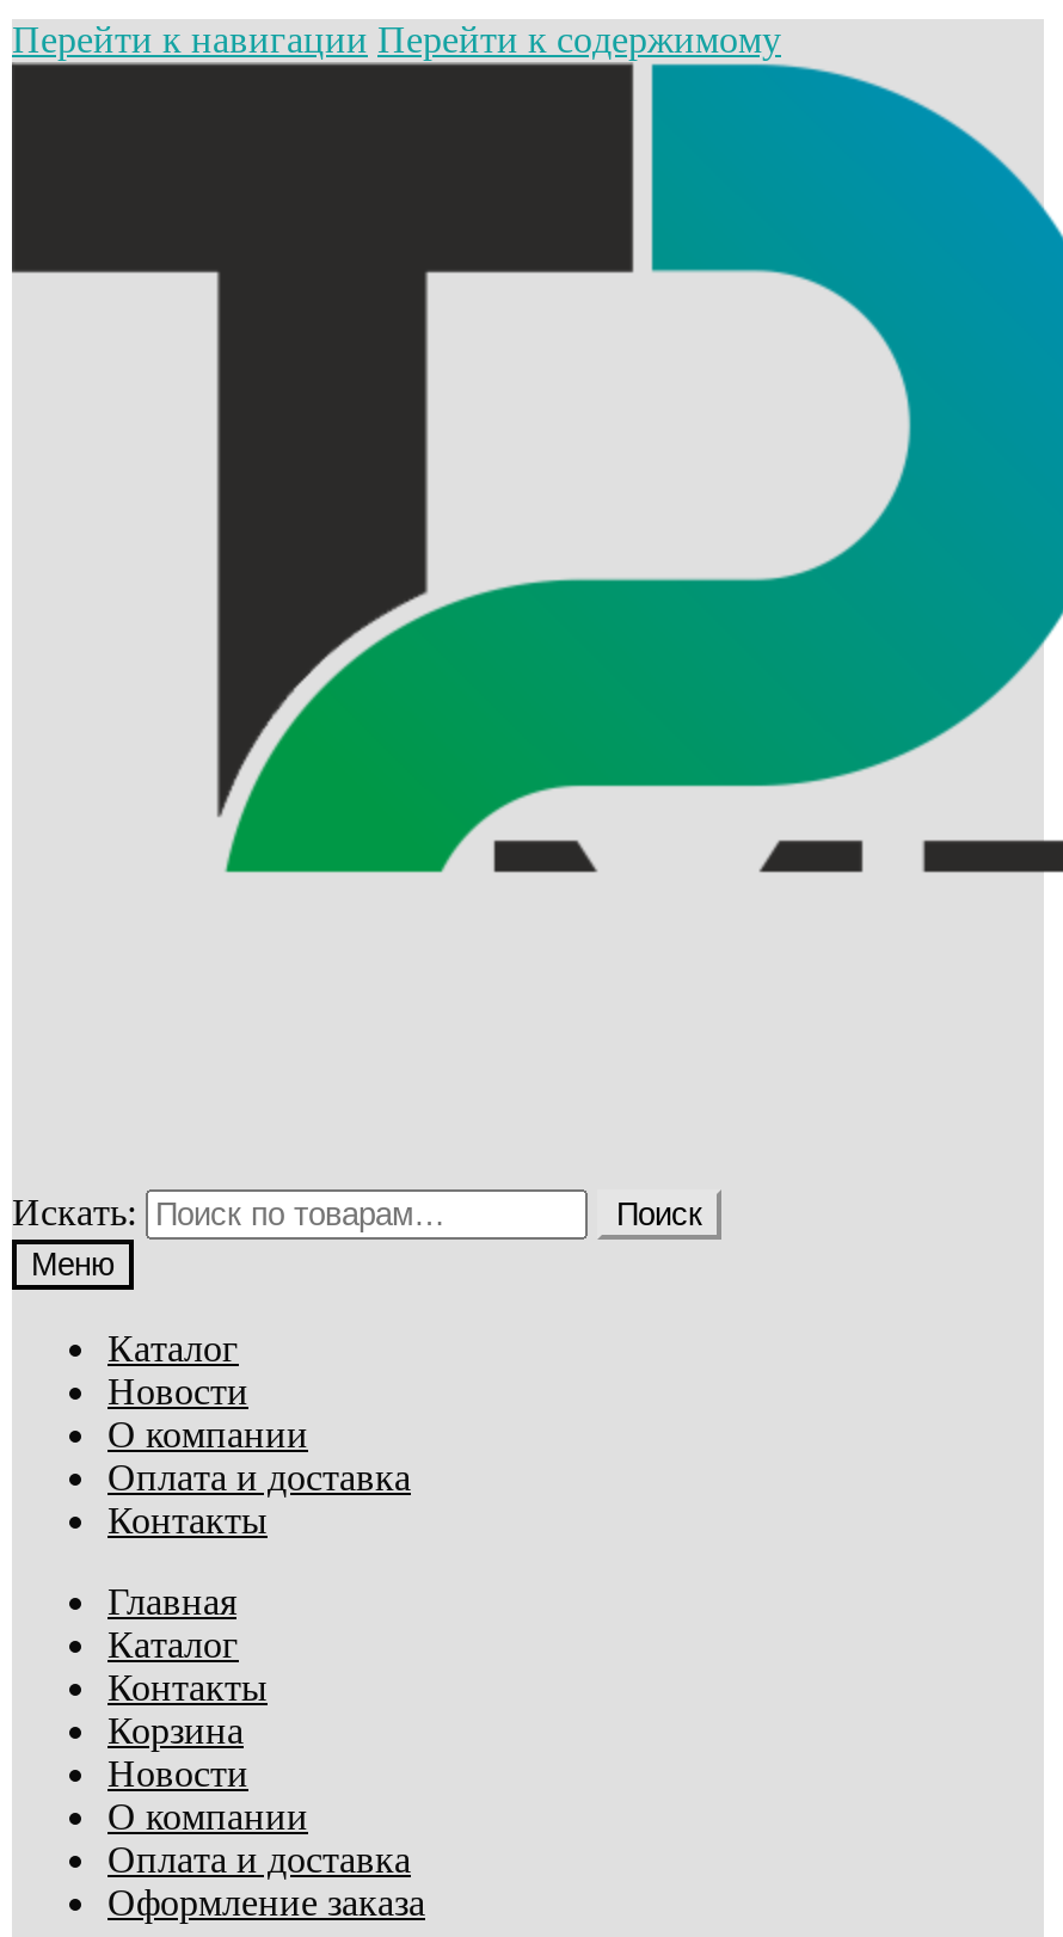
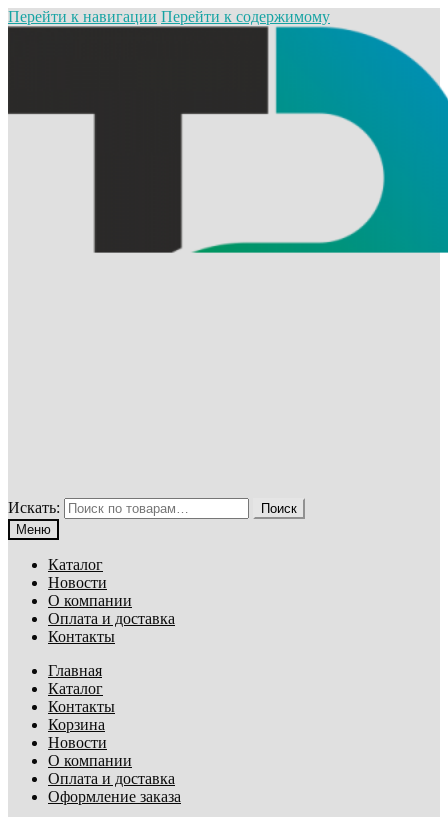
[215,602,1056,874] [image] -> none

